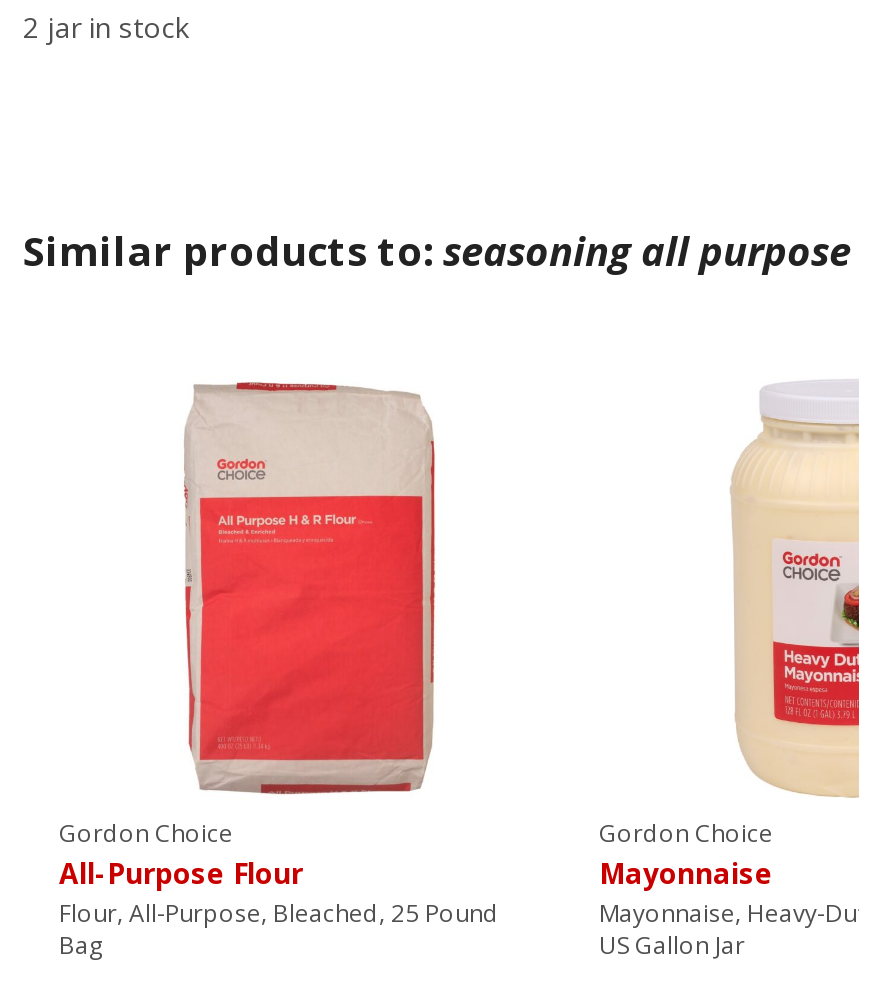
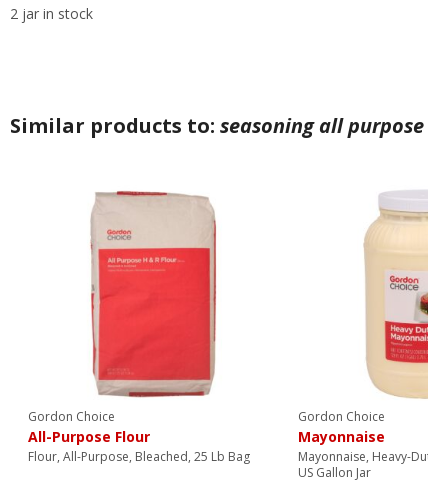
[59,897,499,963] Flour, All-Purpose, Bleached, 25 Pound | Bag -> [28,448,250,465] Flour, All-Purpose, Bleached, 25 Lb Bag

